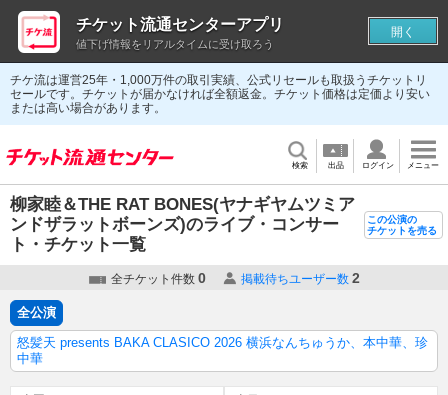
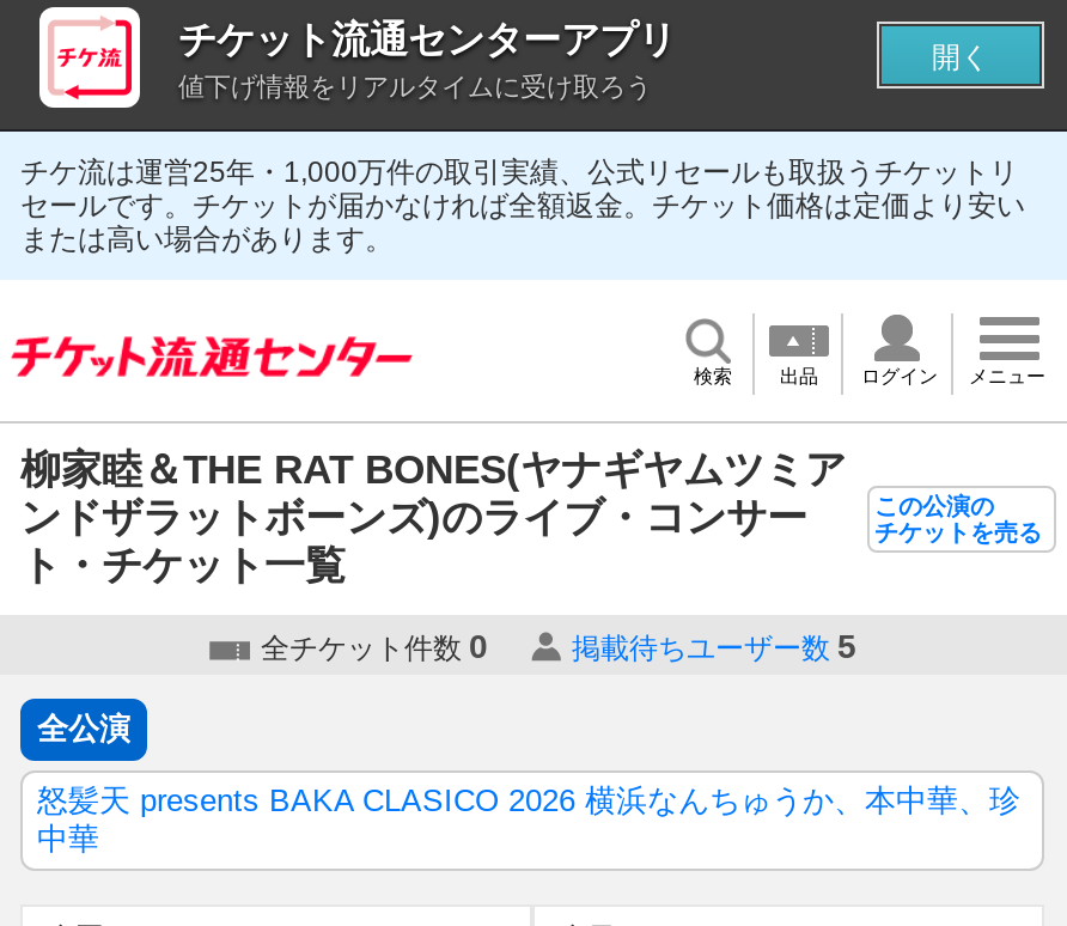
[240,270,359,286] 掲載待ちユーザー数 2 -> [572,627,856,665] 掲載待ちユーザー数 5

